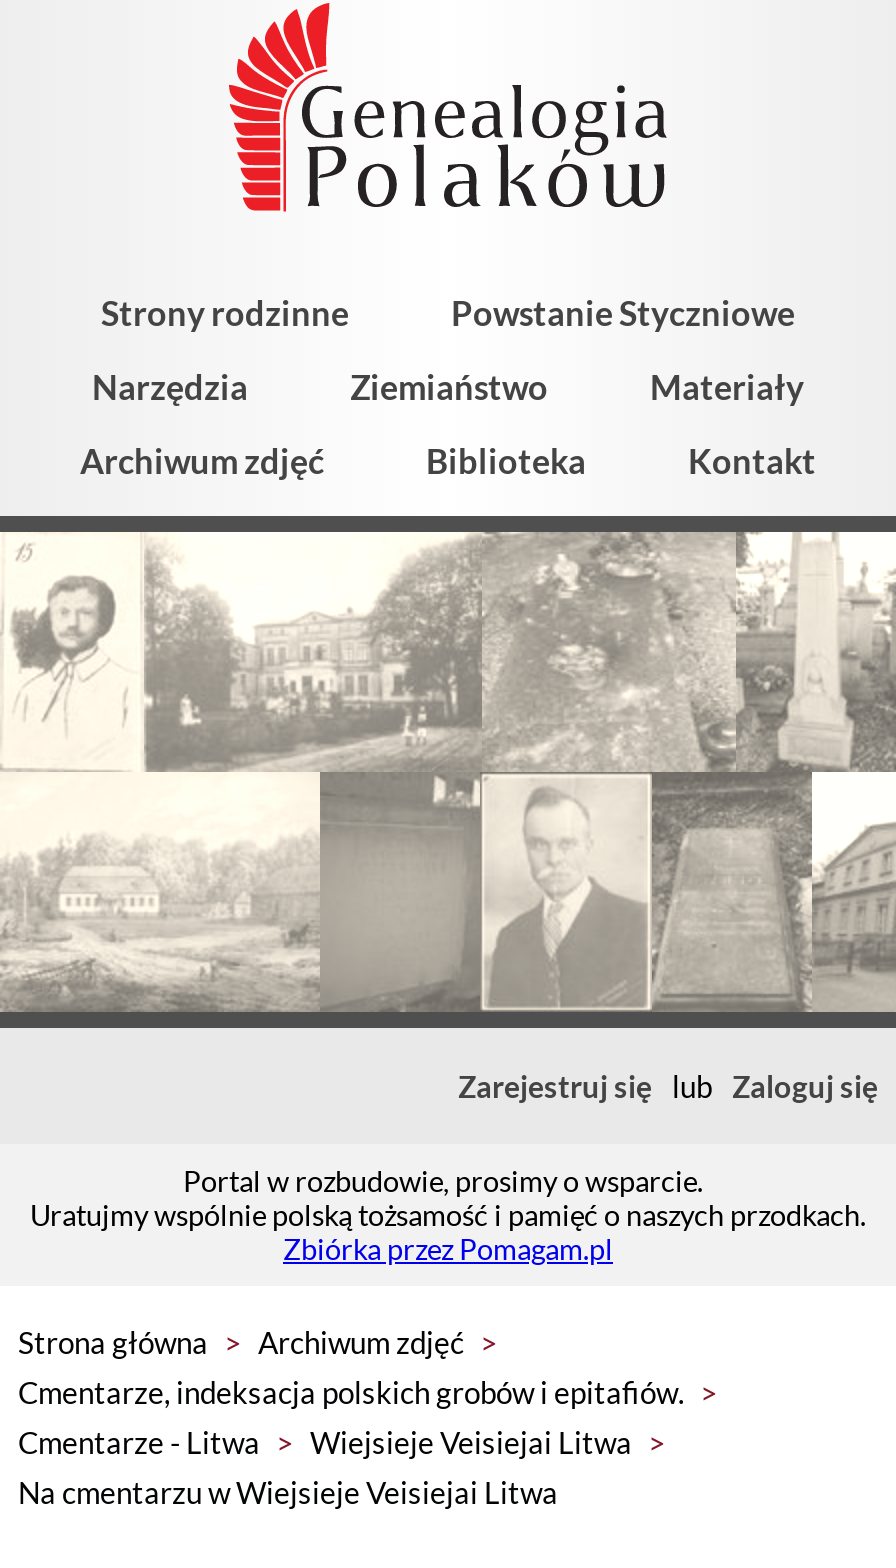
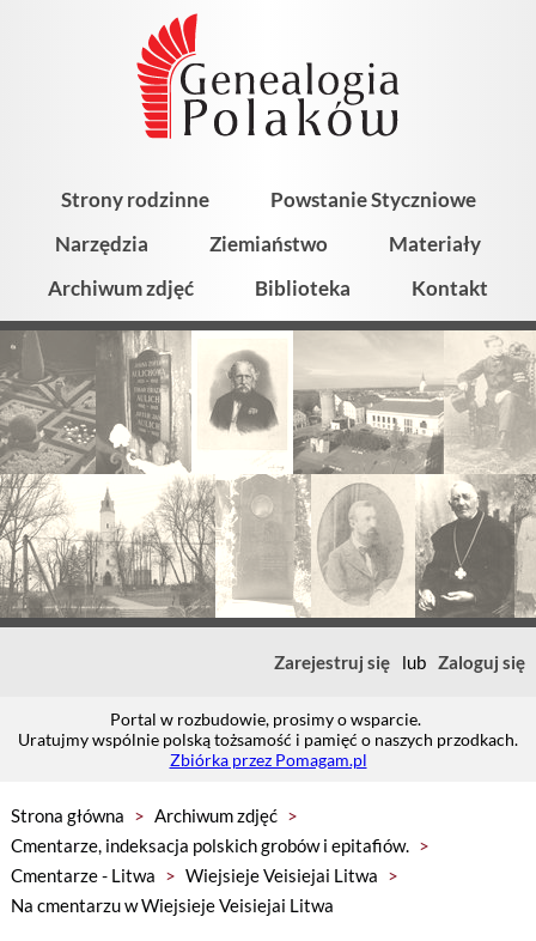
[6,530,890,1012] [image] -> [4,329,532,619] [image]

